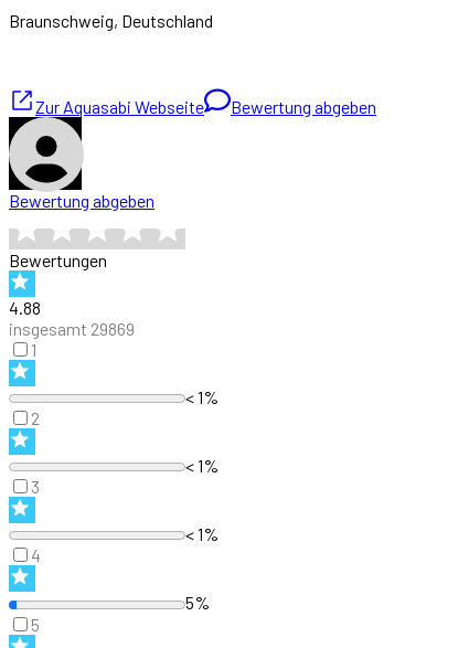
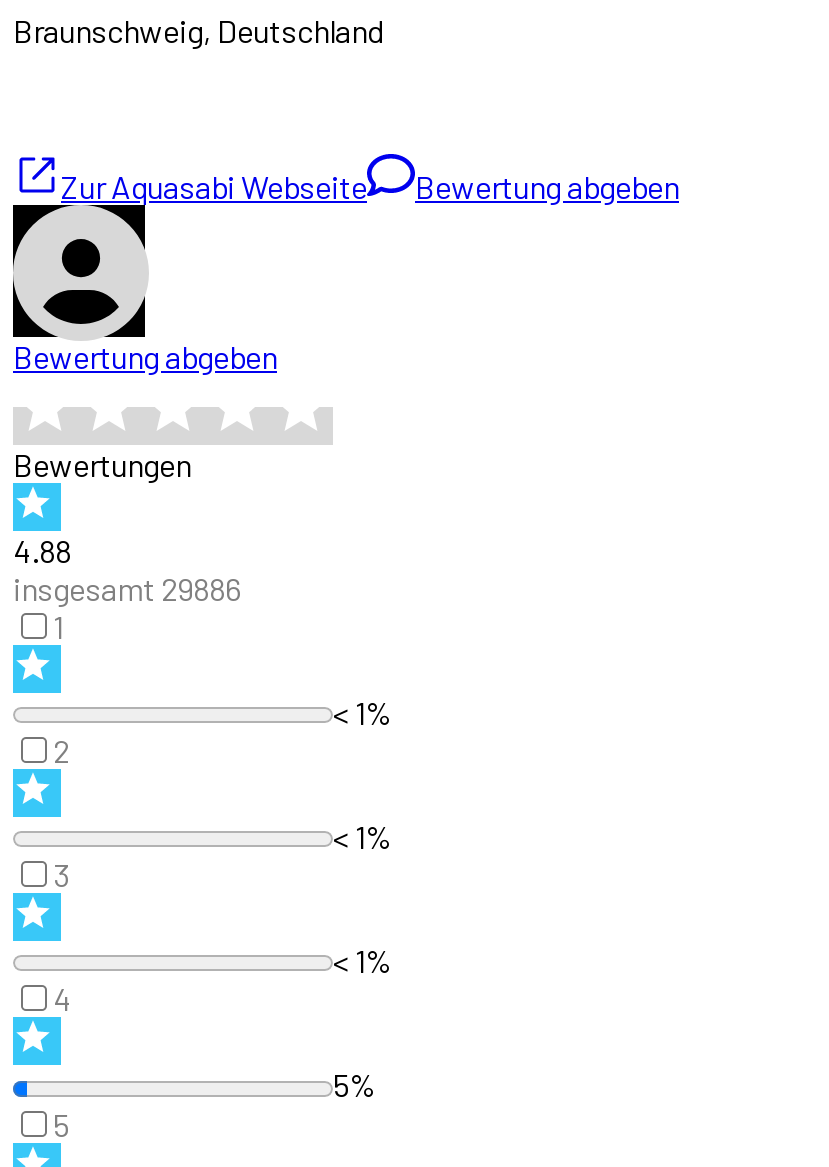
[9,318,135,339] insgesamt 29869 -> [13,569,241,607] insgesamt 29886

